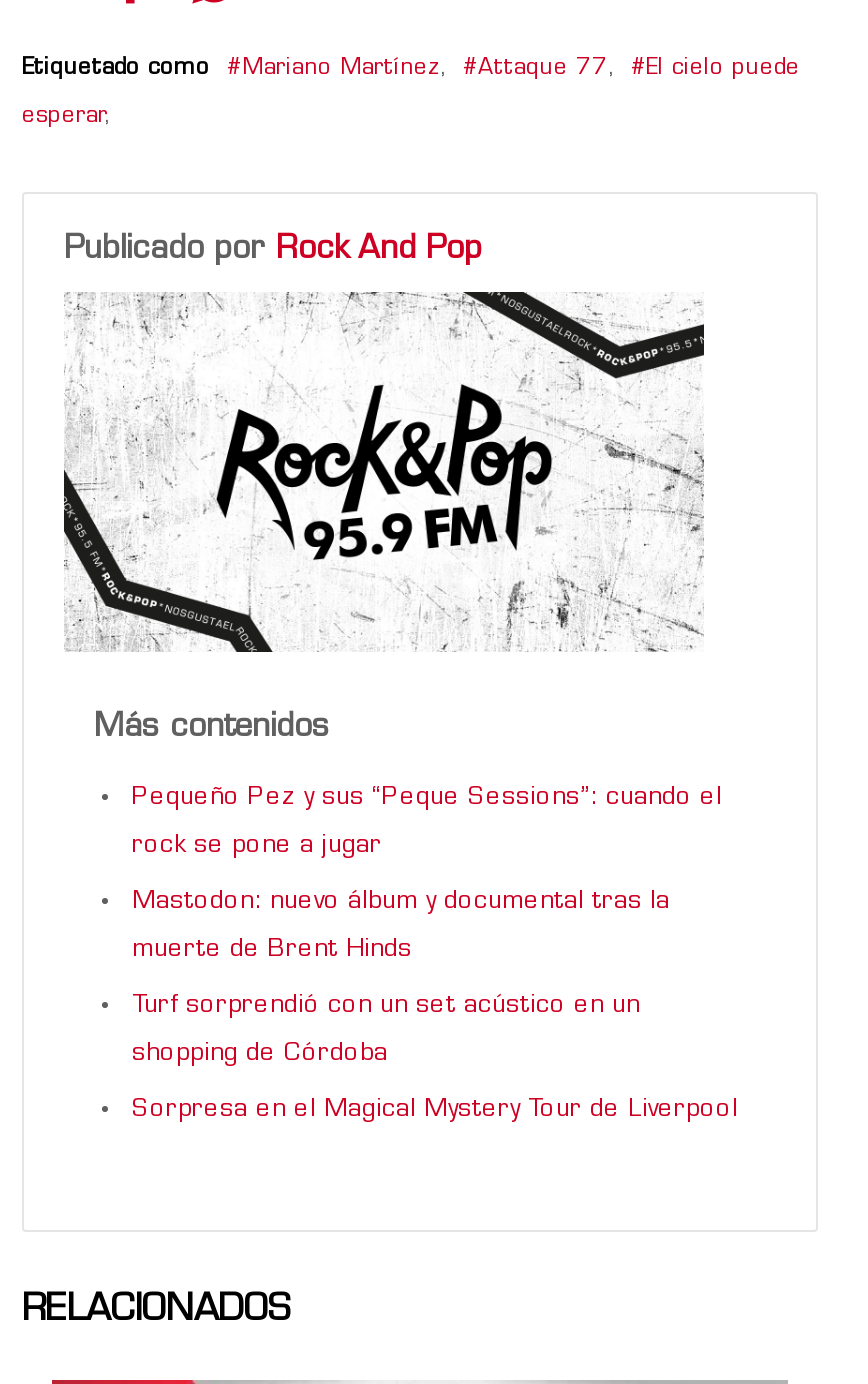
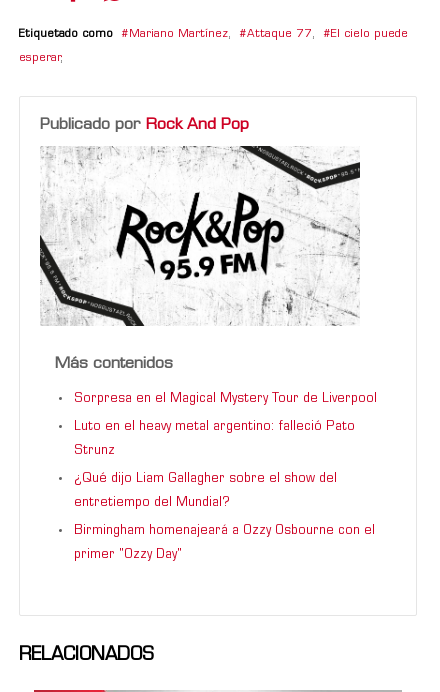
[132,786,722,1066] Pequeño Pez y sus “Peque Sessions”: cuando el | rock se pone a jugar | Mastodon: nuevo álbum y documental tras la | muerte de Brent Hinds | Turf sorprendió con un set acústico en un | shopping de Córdoba -> none
moved [132,1098,738,1122] -> [74,393,377,405]: Sorpresa en el Magical Mystery Tour de Liverpool
none -> [74,421,375,561] Luto en el heavy metal argentino: falleció Pato | Strunz | ¿Qué dijo Liam Gallagher sobre el show del | entretiempo del Mundial? | Birmingham homenajeará a Ozzy Osbourne con el | primer "Ozzy Day"

